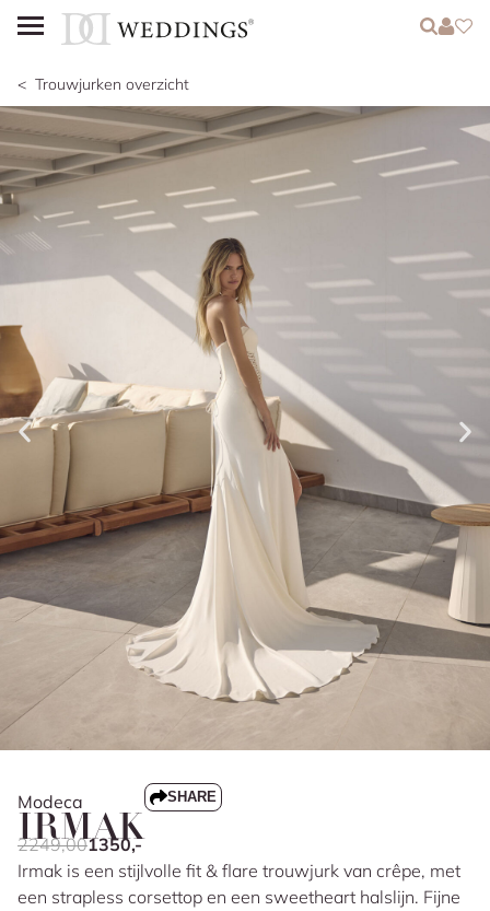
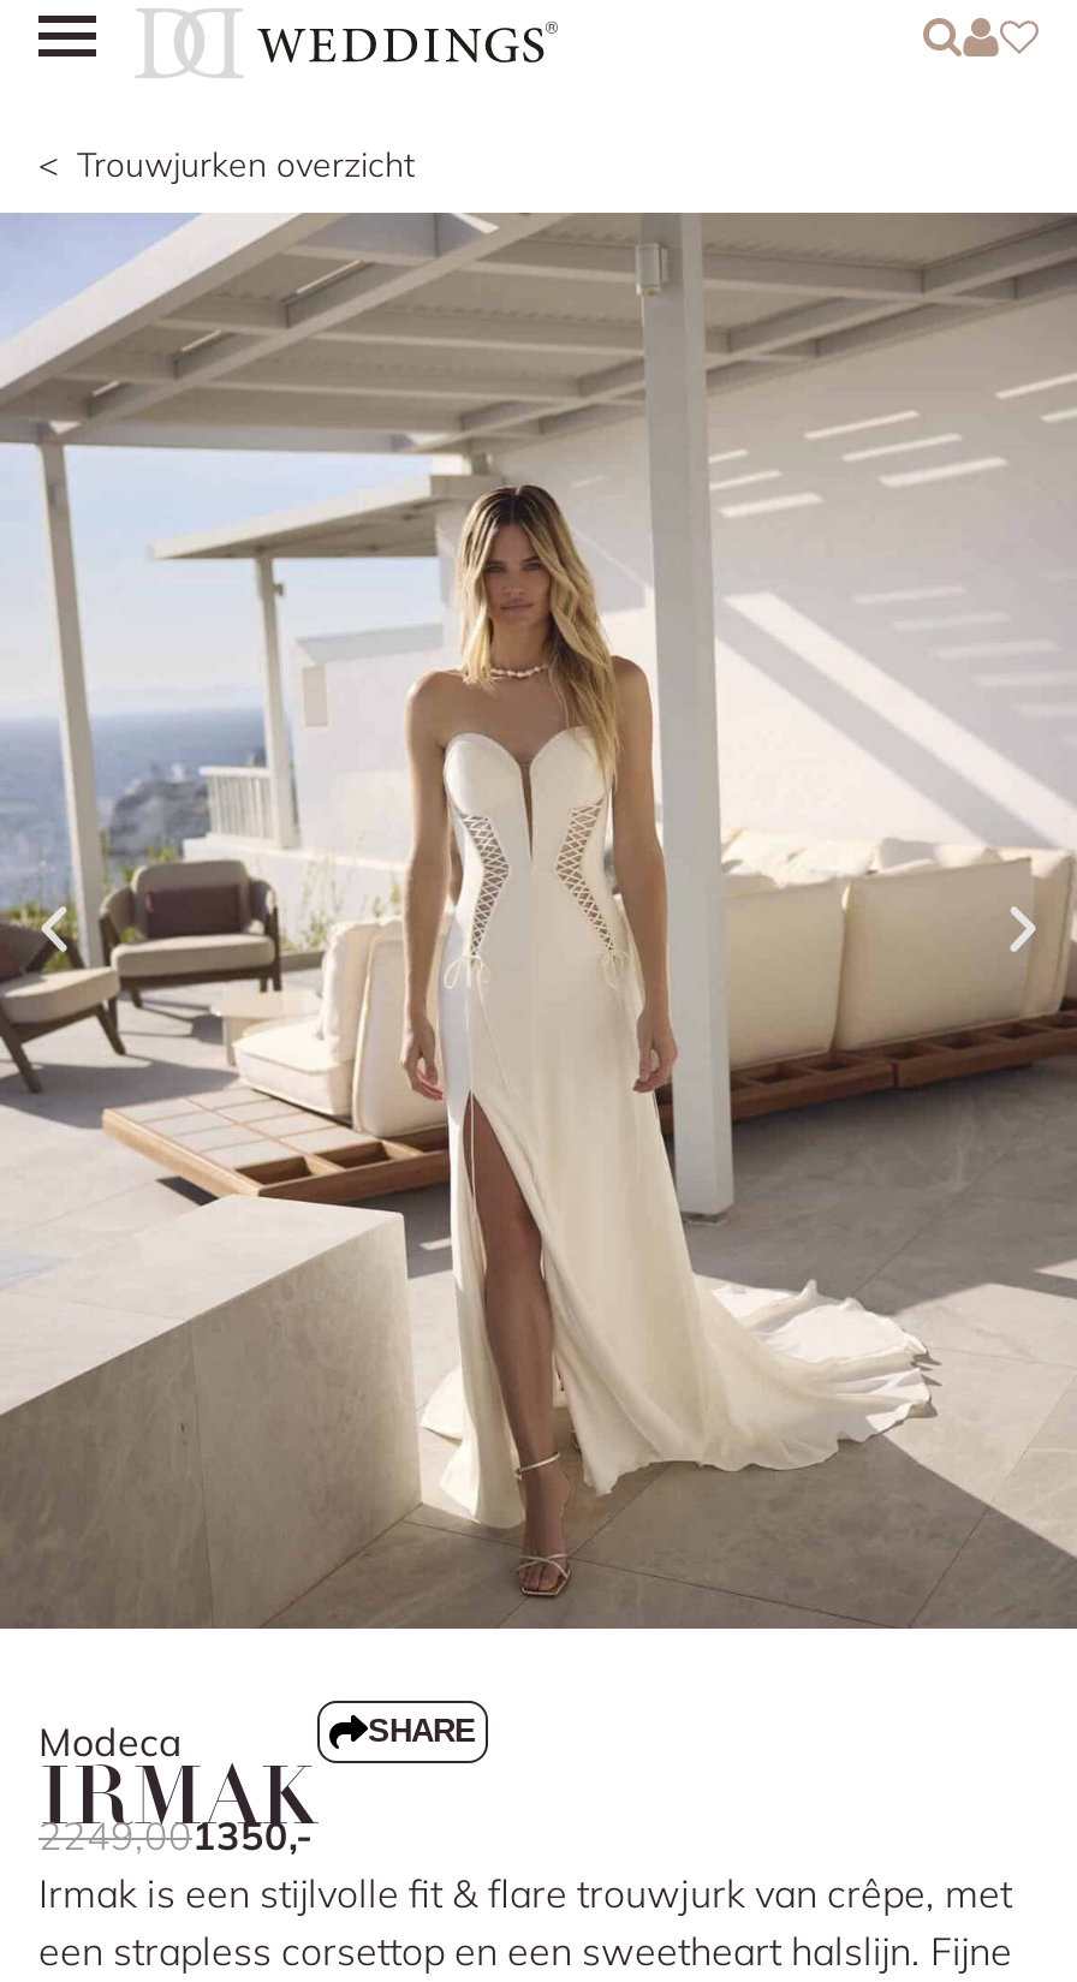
[3,105,487,750] [image] -> [7,213,1070,1629] [image]

